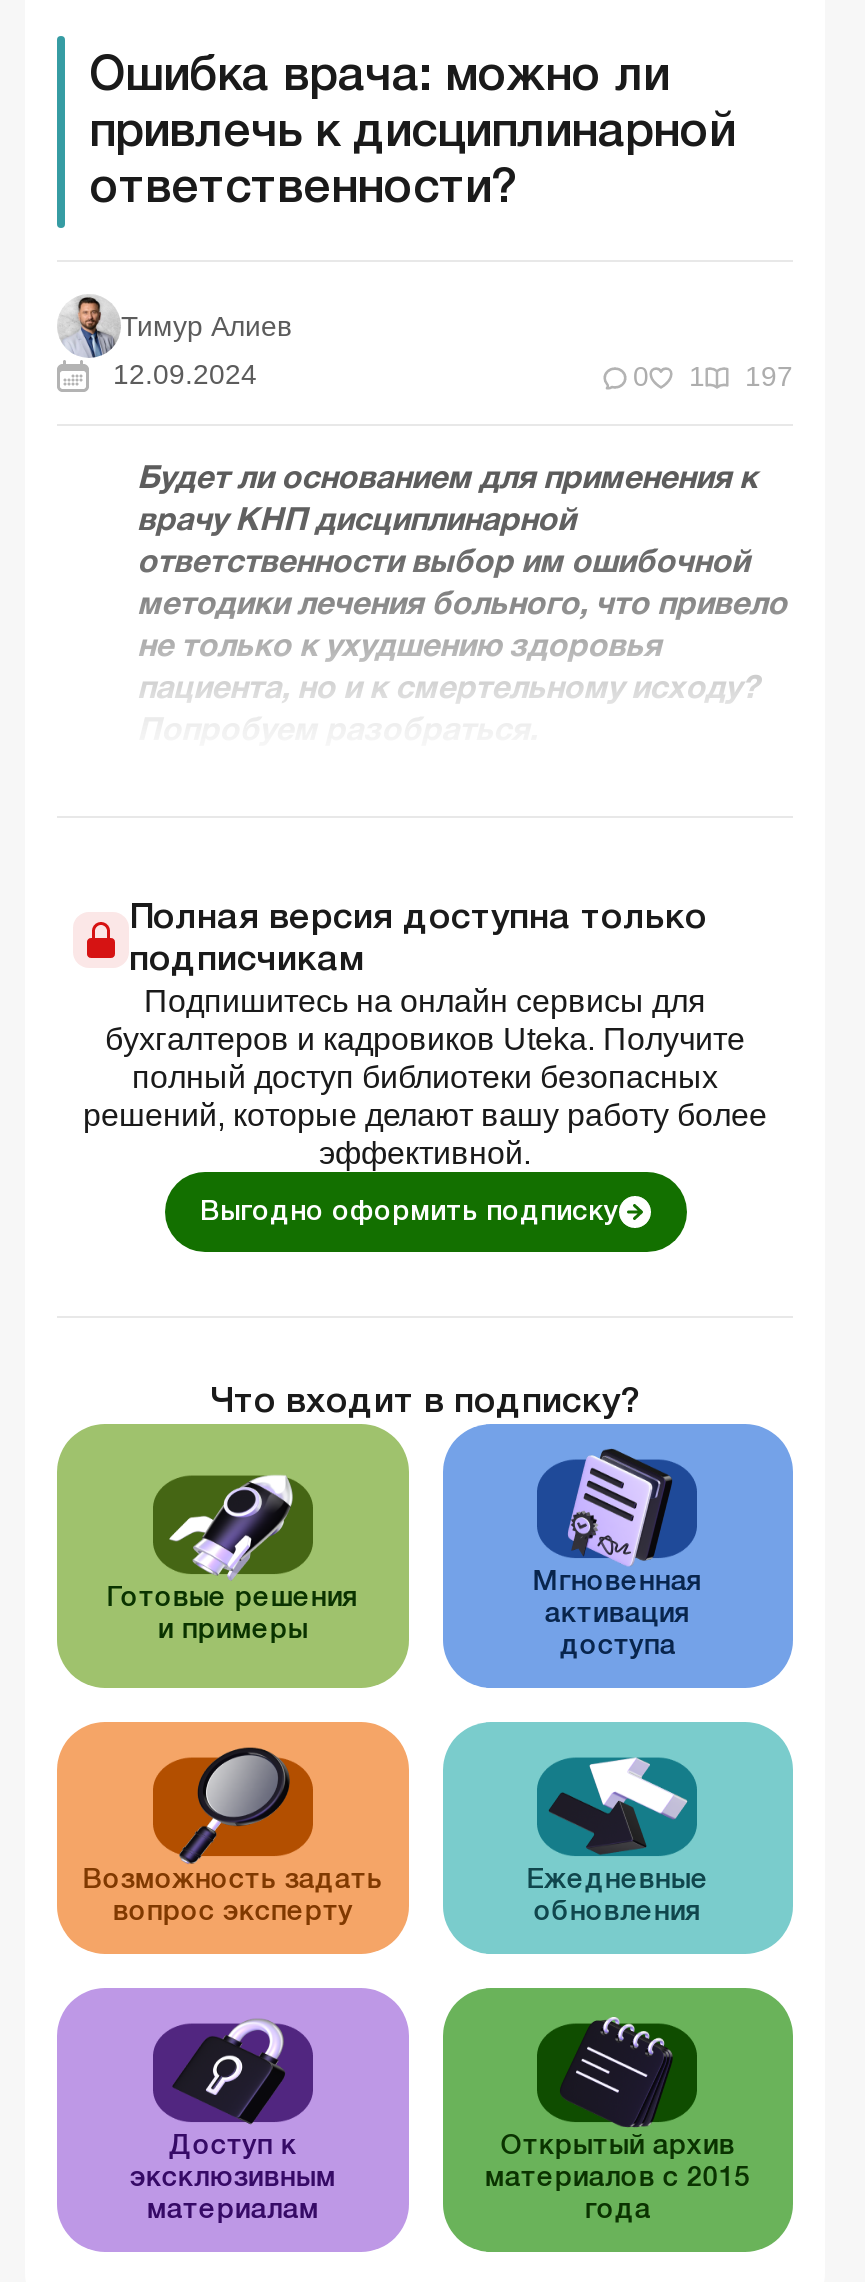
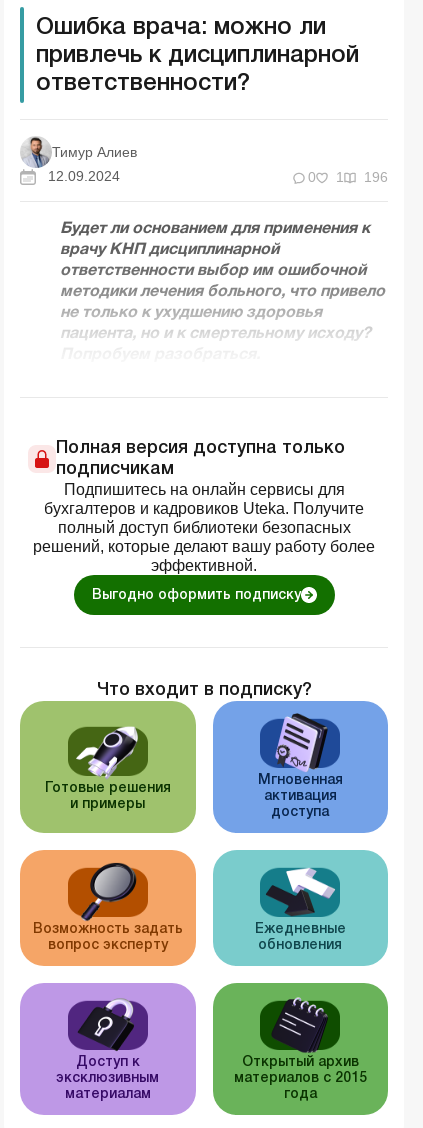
[745,359,793,391] 197 -> [364,169,388,185] 196

